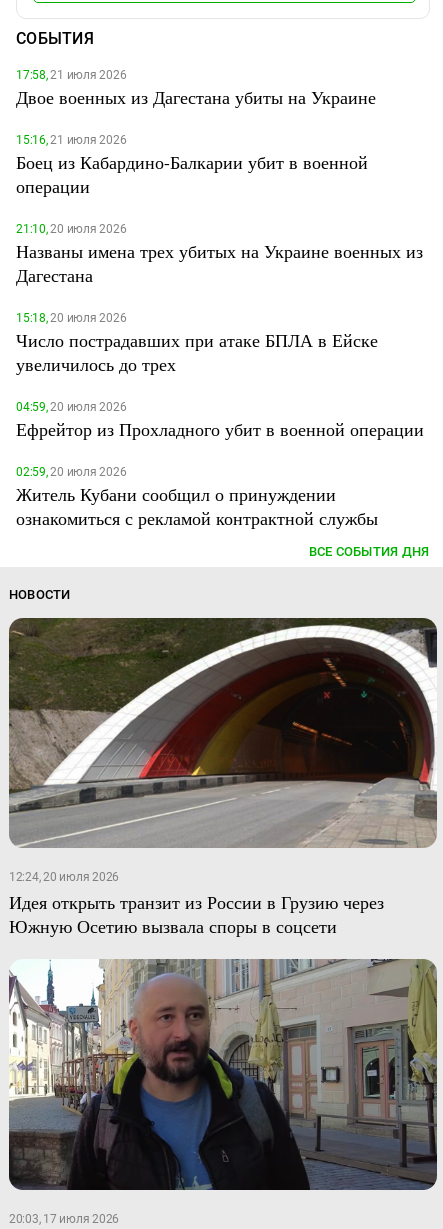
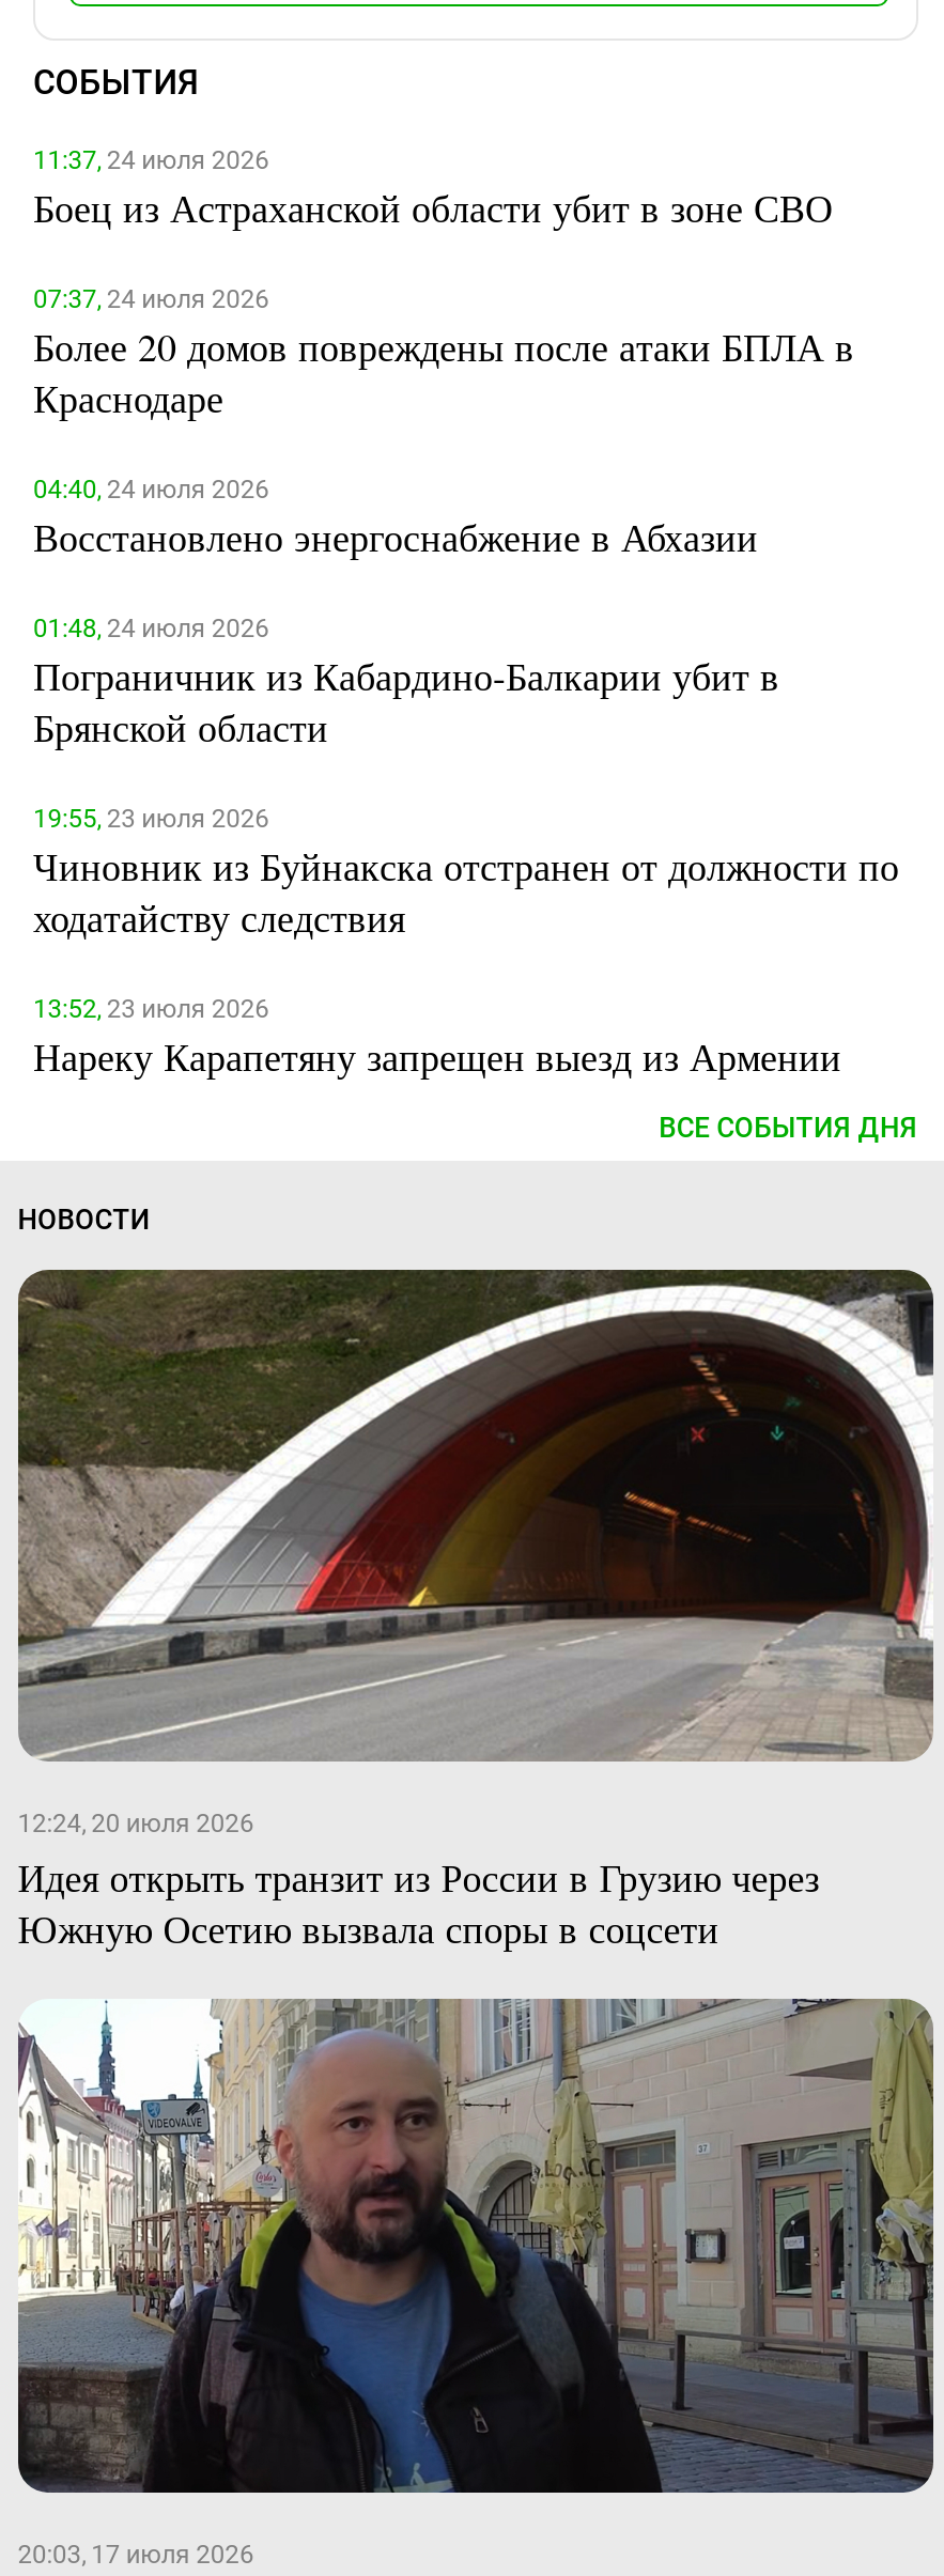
[16,68,376,109] 17:58, 21 июля 2026 | Двое военных из Дагестана убиты на Украине -> [33,145,833,233] 11:37, 24 июля 2026 | Боец из Астраханской области убит в зоне СВО
[16,133,368,198] 15:16, 21 июля 2026 | Боец из Кабардино-Балкарии убит в военной | операции -> [33,284,854,423] 07:37, 24 июля 2026 | Более 20 домов повреждены после атаки БПЛА в | Краснодаре
[16,222,423,287] 21:10, 20 июля 2026 | Названы имена трех убитых на Украине военных из | Дагестана -> [33,475,758,562] 04:40, 24 июля 2026 | Восстановлено энергоснабжение в Абхазии
[16,311,378,376] 15:18, 20 июля 2026 | Число пострадавших при атаке БПЛА в Ейске | увеличилось до трех -> [33,614,779,752] 01:48, 24 июля 2026 | Пограничник из Кабардино-Балкарии убит в | Брянской области
[16,400,424,441] 04:59, 20 июля 2026 | Ефрейтор из Прохладного убит в военной операции -> [33,804,899,943] 19:55, 23 июля 2026 | Чиновник из Буйнакска отстранен от должности по | ходатайству следствия
[16,465,378,530] 02:59, 20 июля 2026 | Житель Кубани сообщил о принуждении | ознакомиться с рекламой контрактной службы -> [33,994,841,1082] 13:52, 23 июля 2026 | Нареку Карапетяну запрещен выезд из Армении

